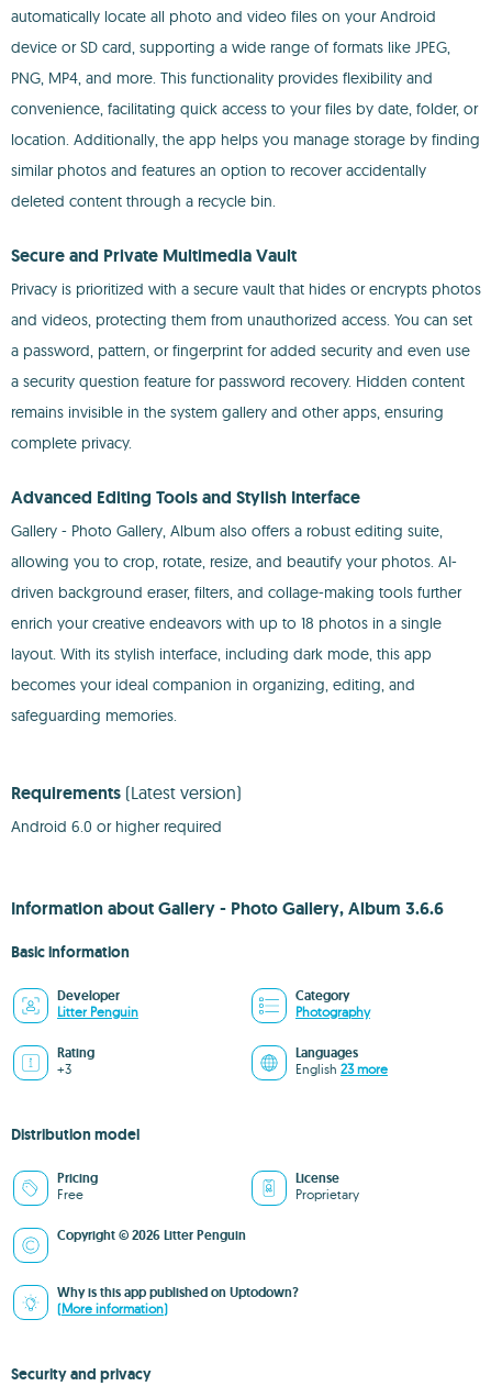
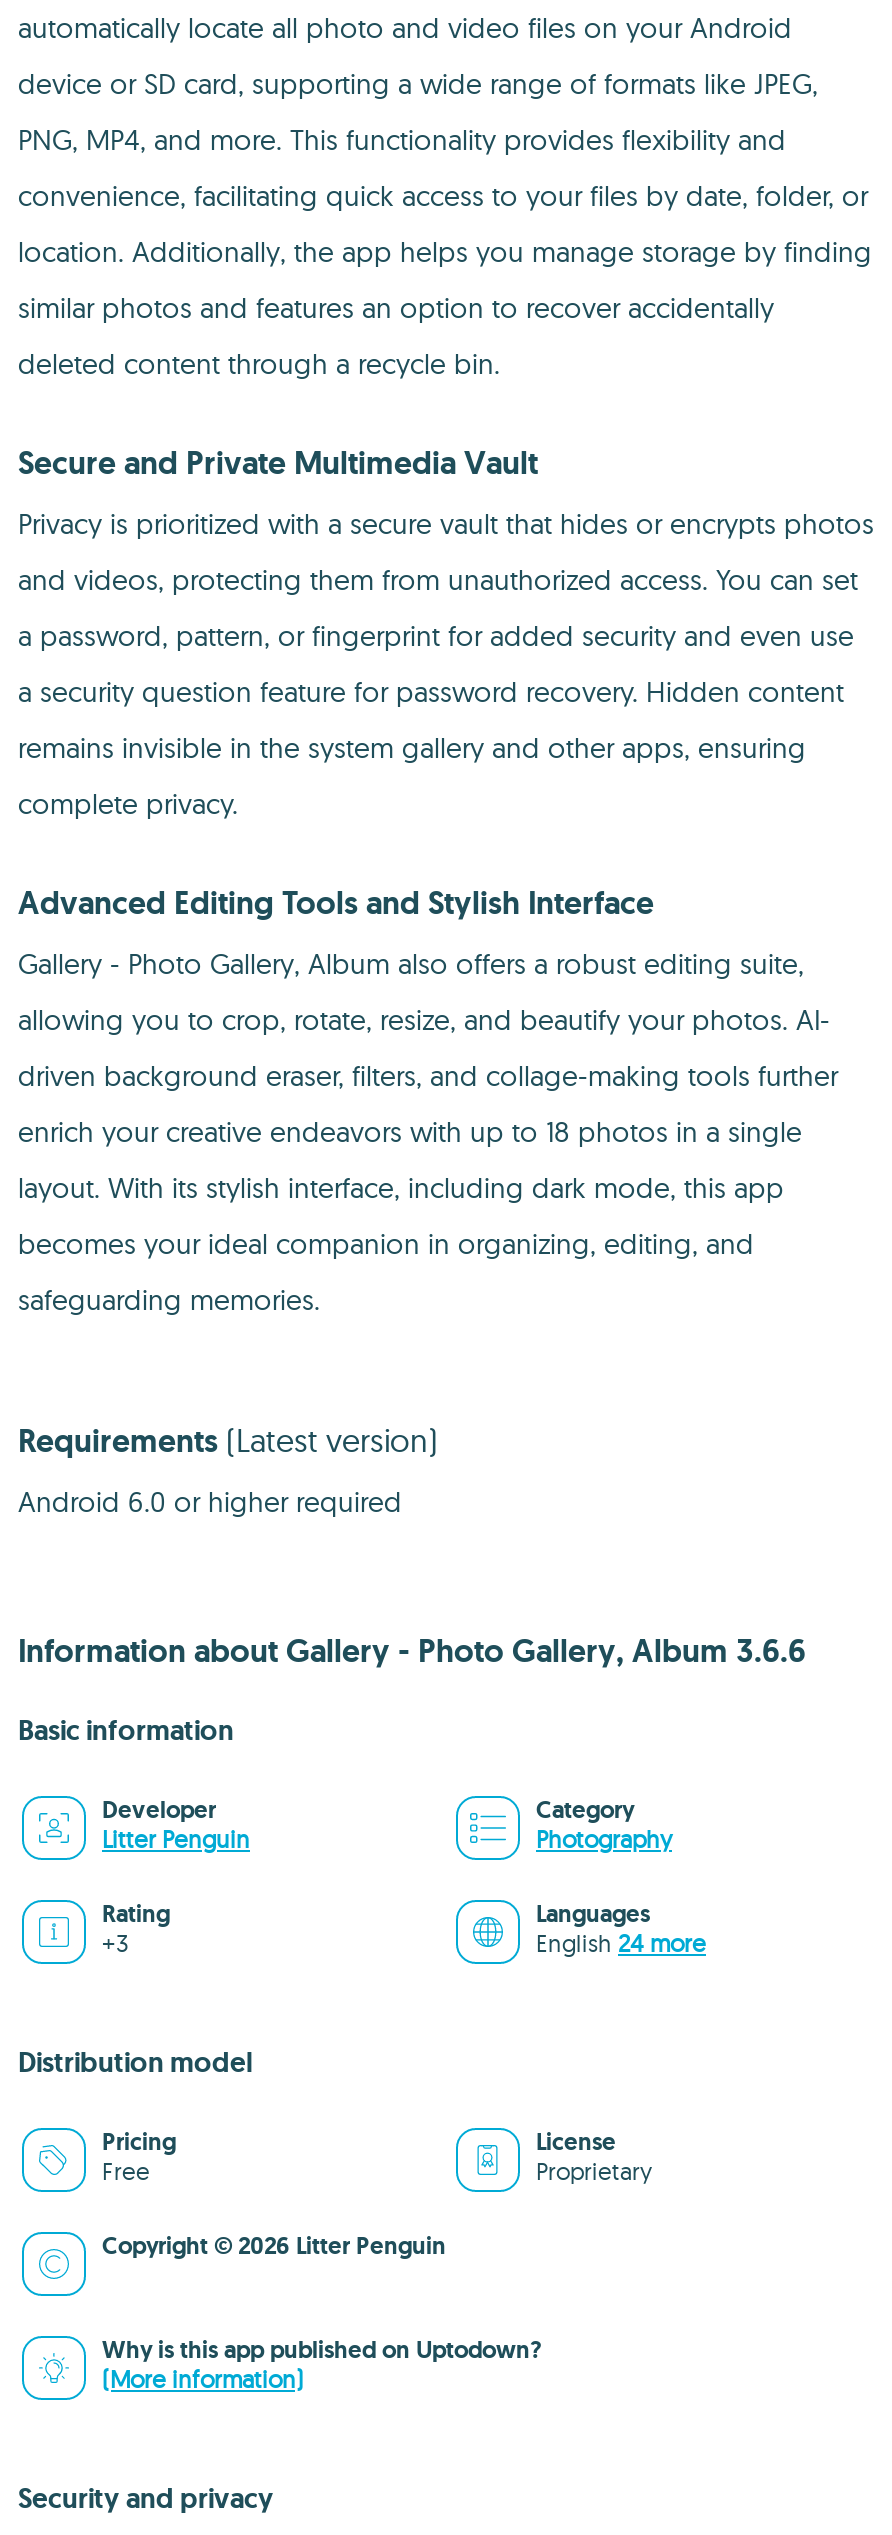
[295,1061,388,1077] English23 more -> [536,1928,706,1958] English24 more

